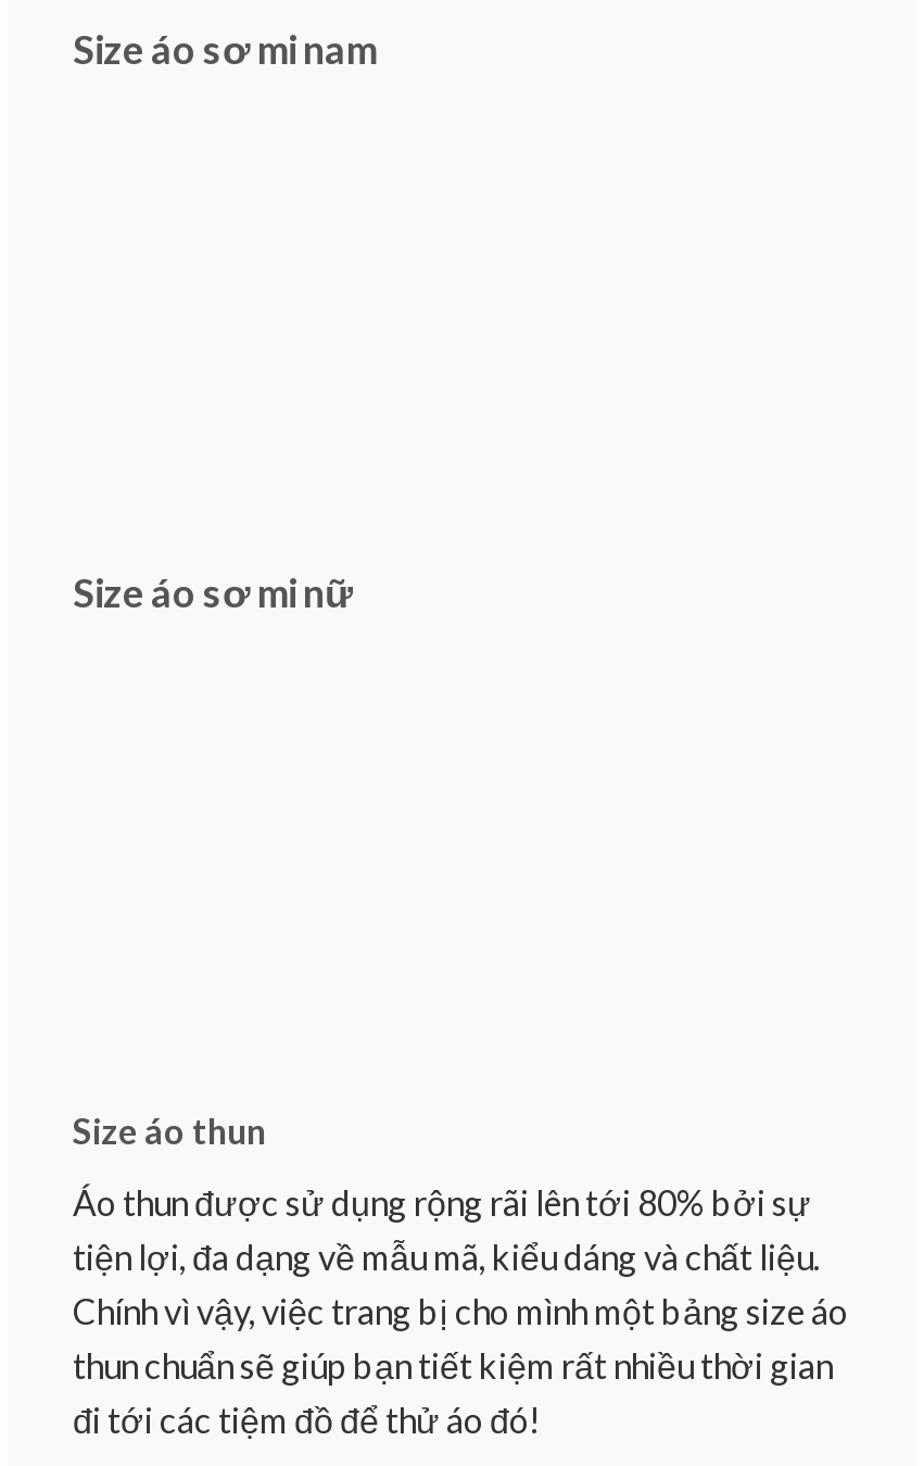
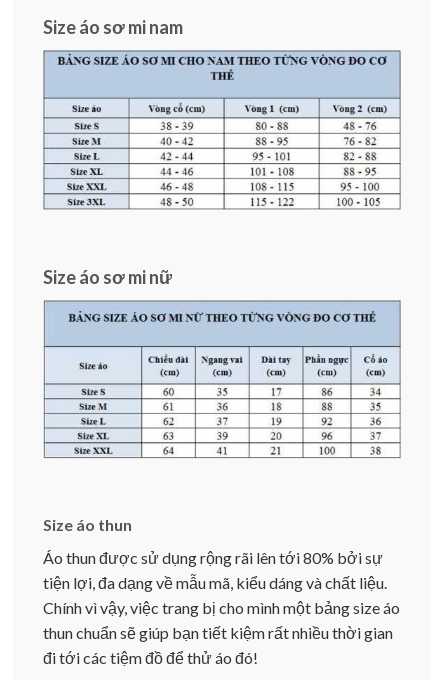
none -> [42,49,402,211] [image]
none -> [43,299,402,459] [image]

